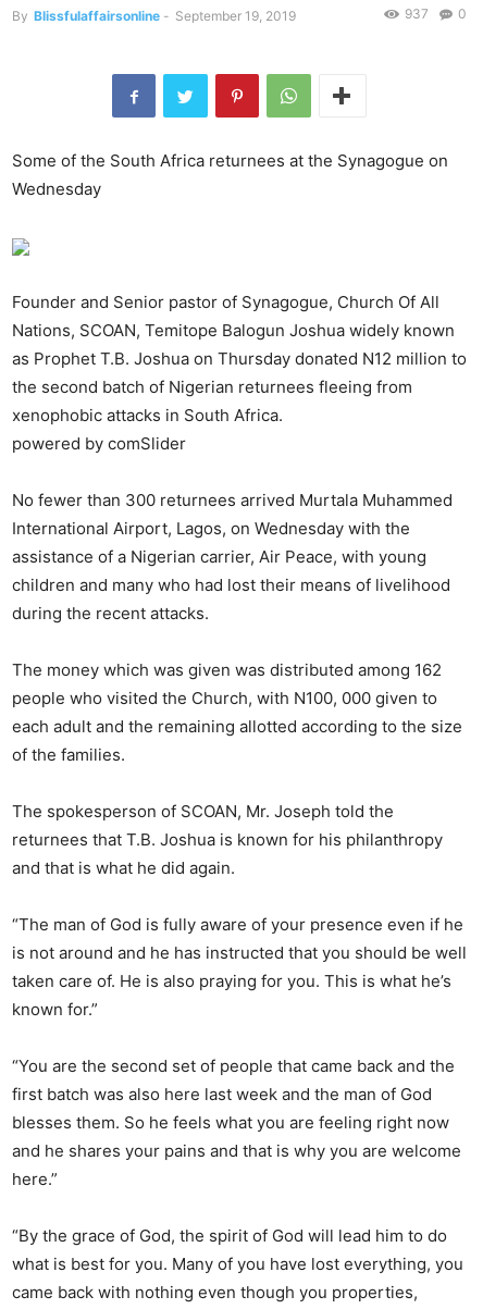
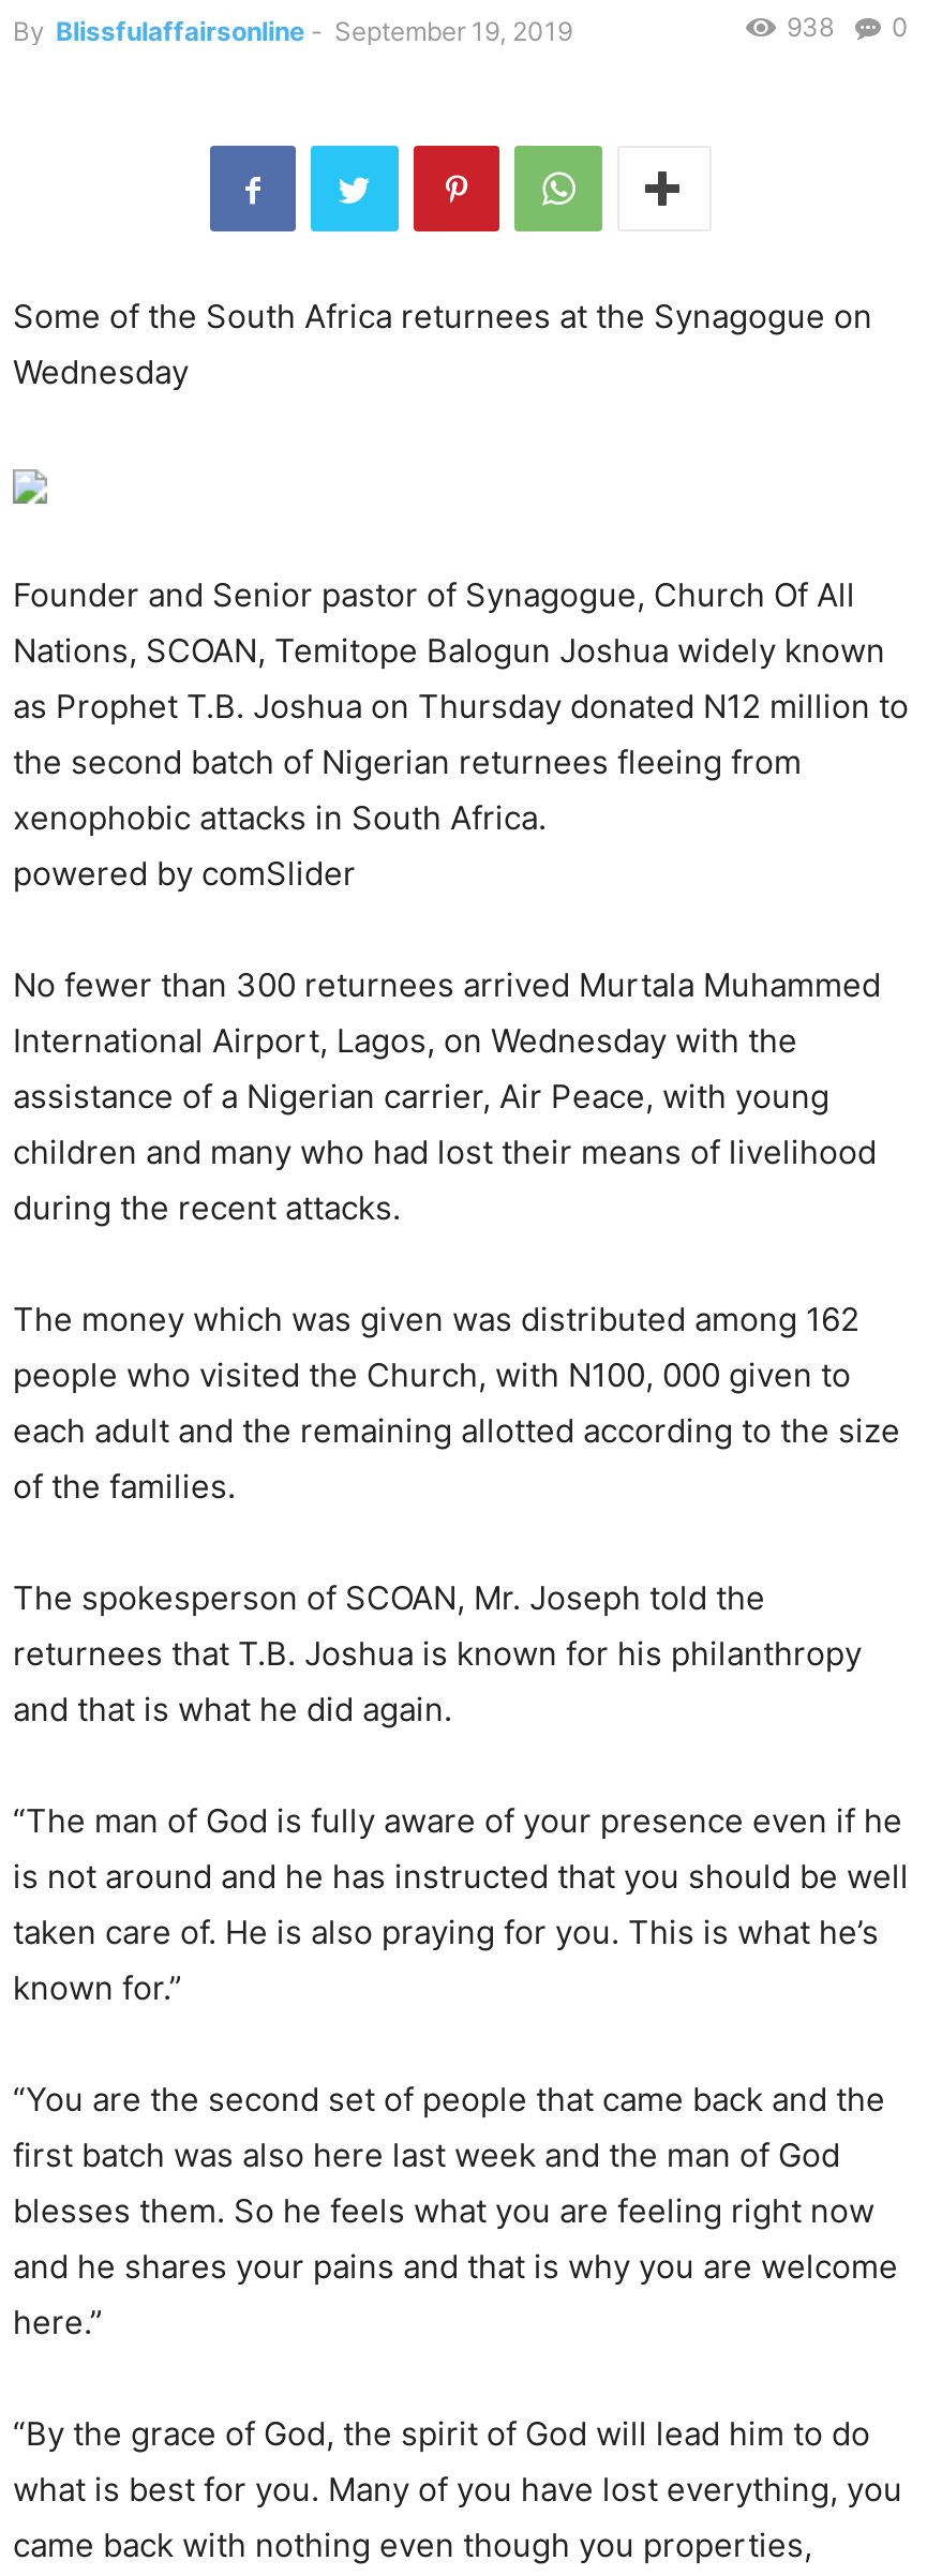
[405,6,467,22] 937 0 -> [787,11,909,43] 938 0

